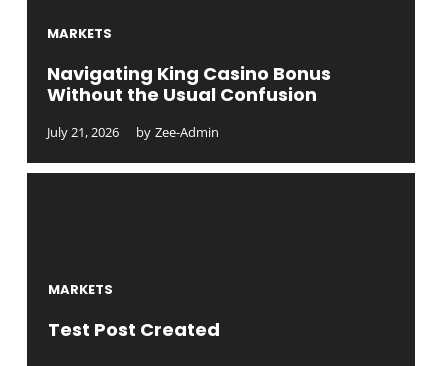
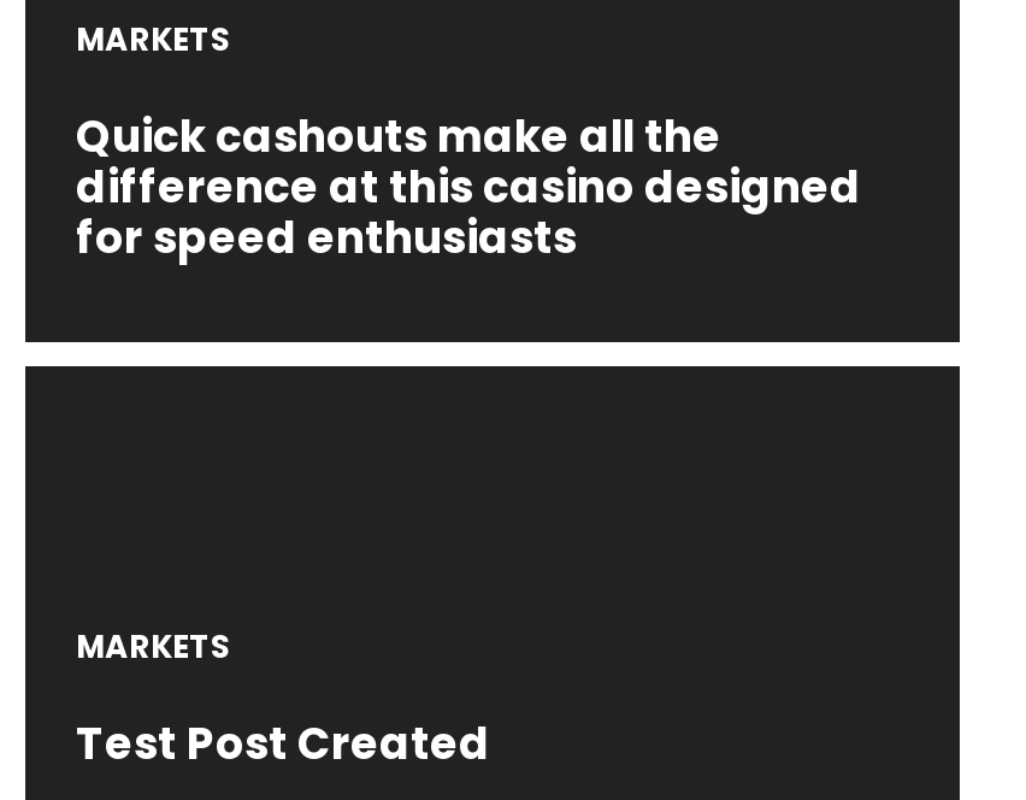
[47,61,331,141] Navigating King Casino Bonus | Without the Usual Confusion | July 21, 2026 | by Zee-Admin -> [76,106,861,267] Quick cashouts make all the | difference at this casino designed | for speed enthusiasts

